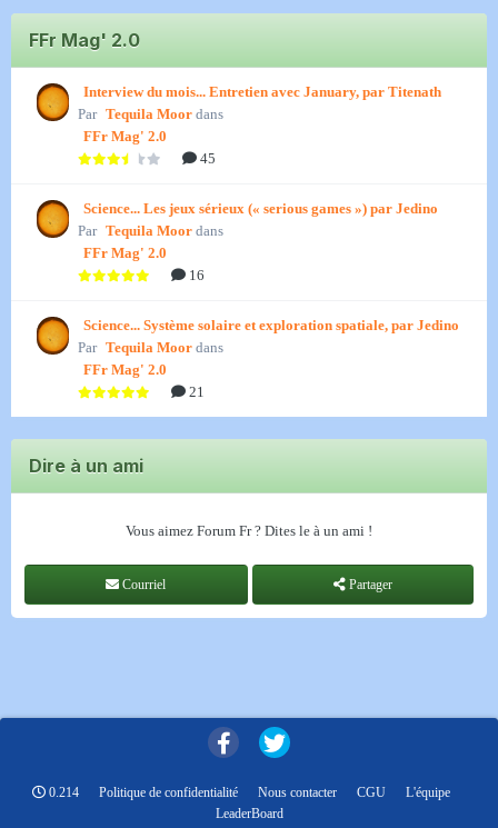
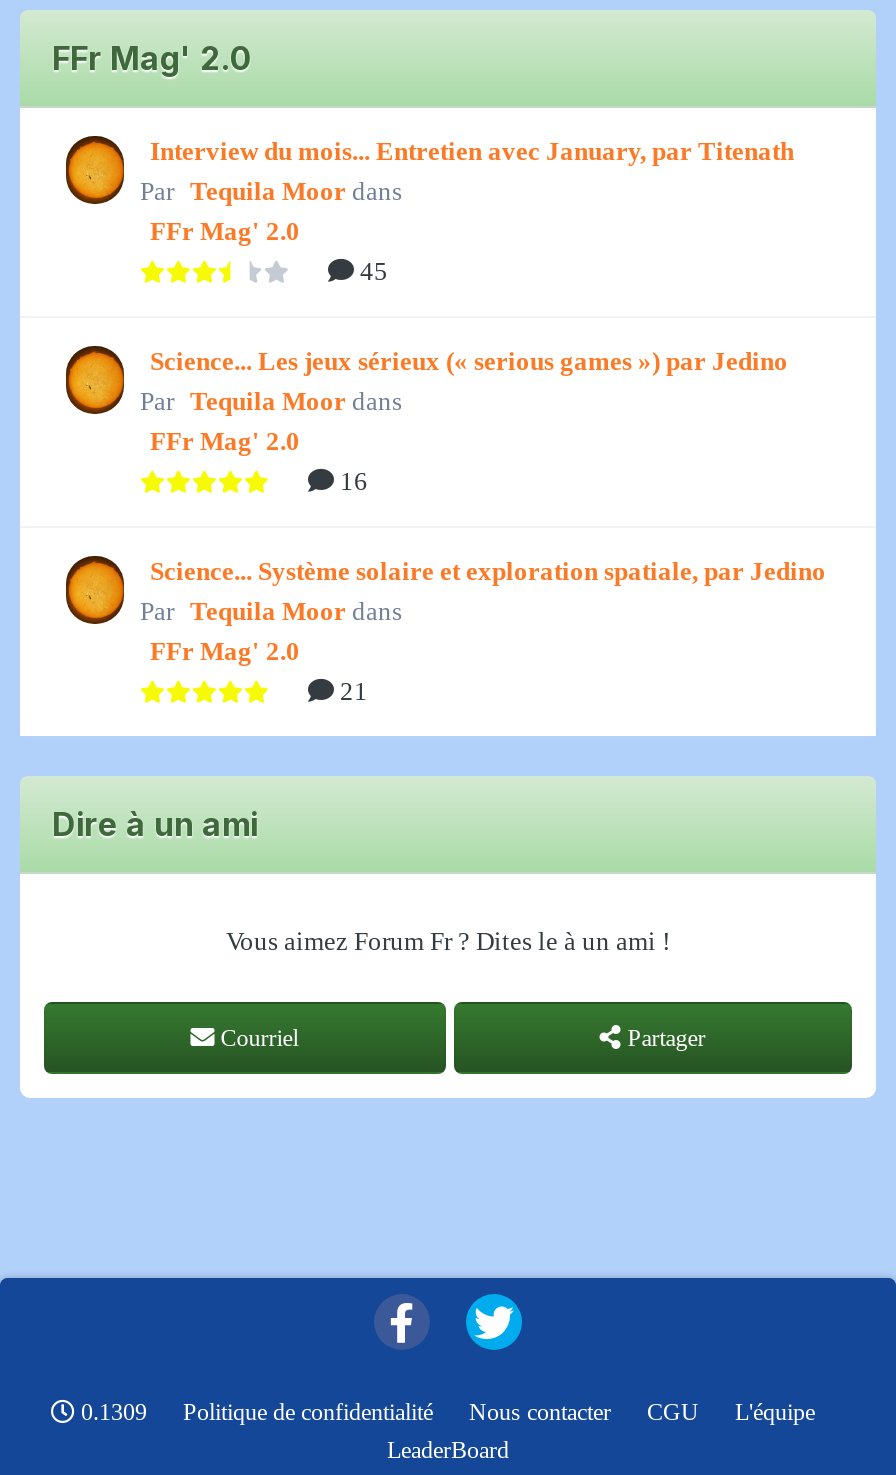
[45,784,450,800] 0.214 Politique de confidentialité Nous contacter CGU L'équipe -> [75,1397,815,1425] 0.1309 Politique de confidentialité Nous contacter CGU L'équipe

